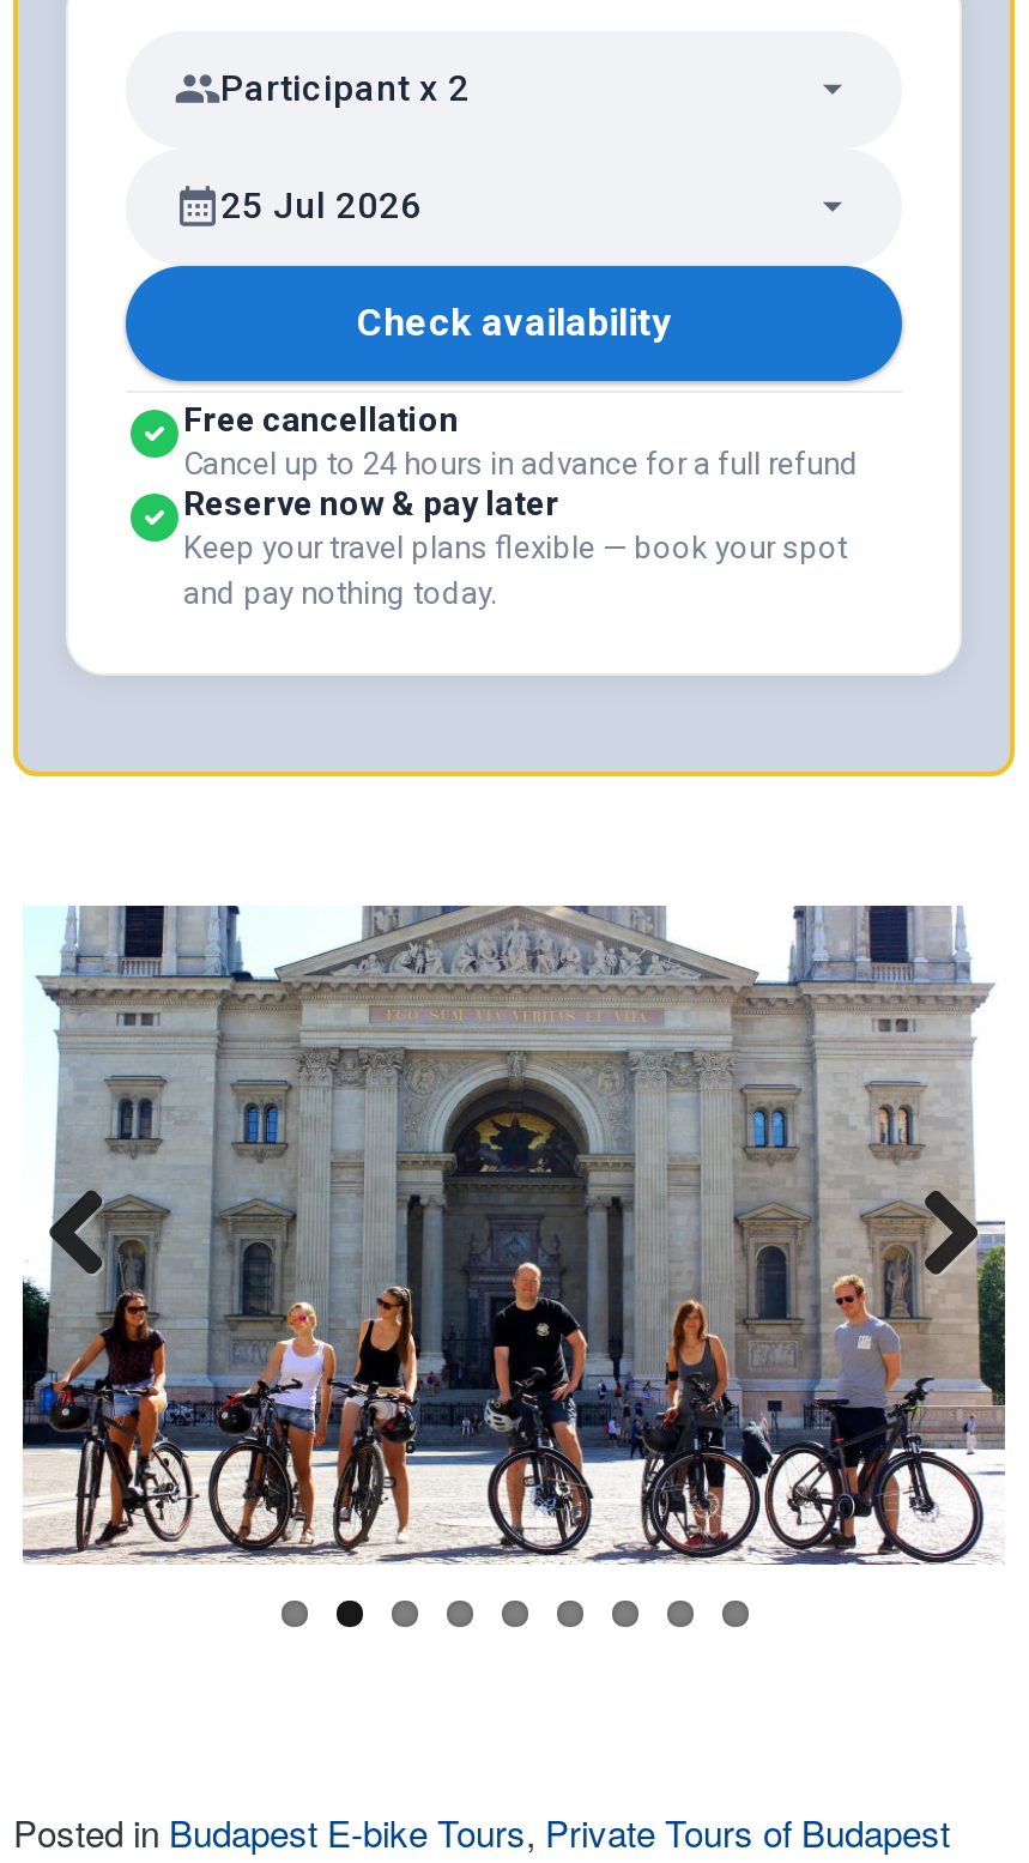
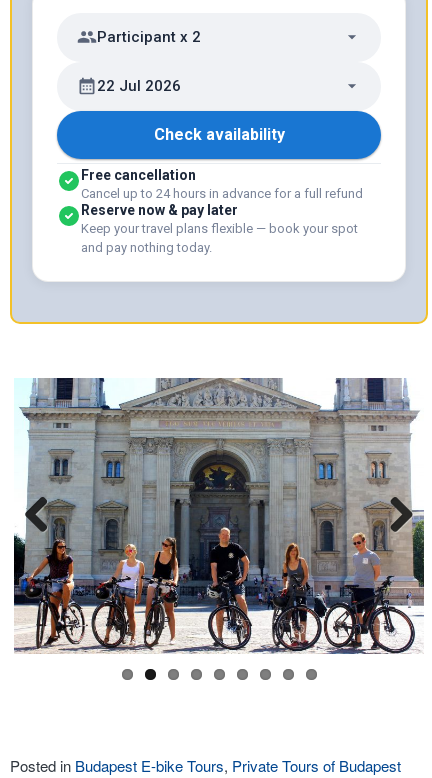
[220,184,422,227] 25 Jul 2026 -> [96,77,180,95] 22 Jul 2026

